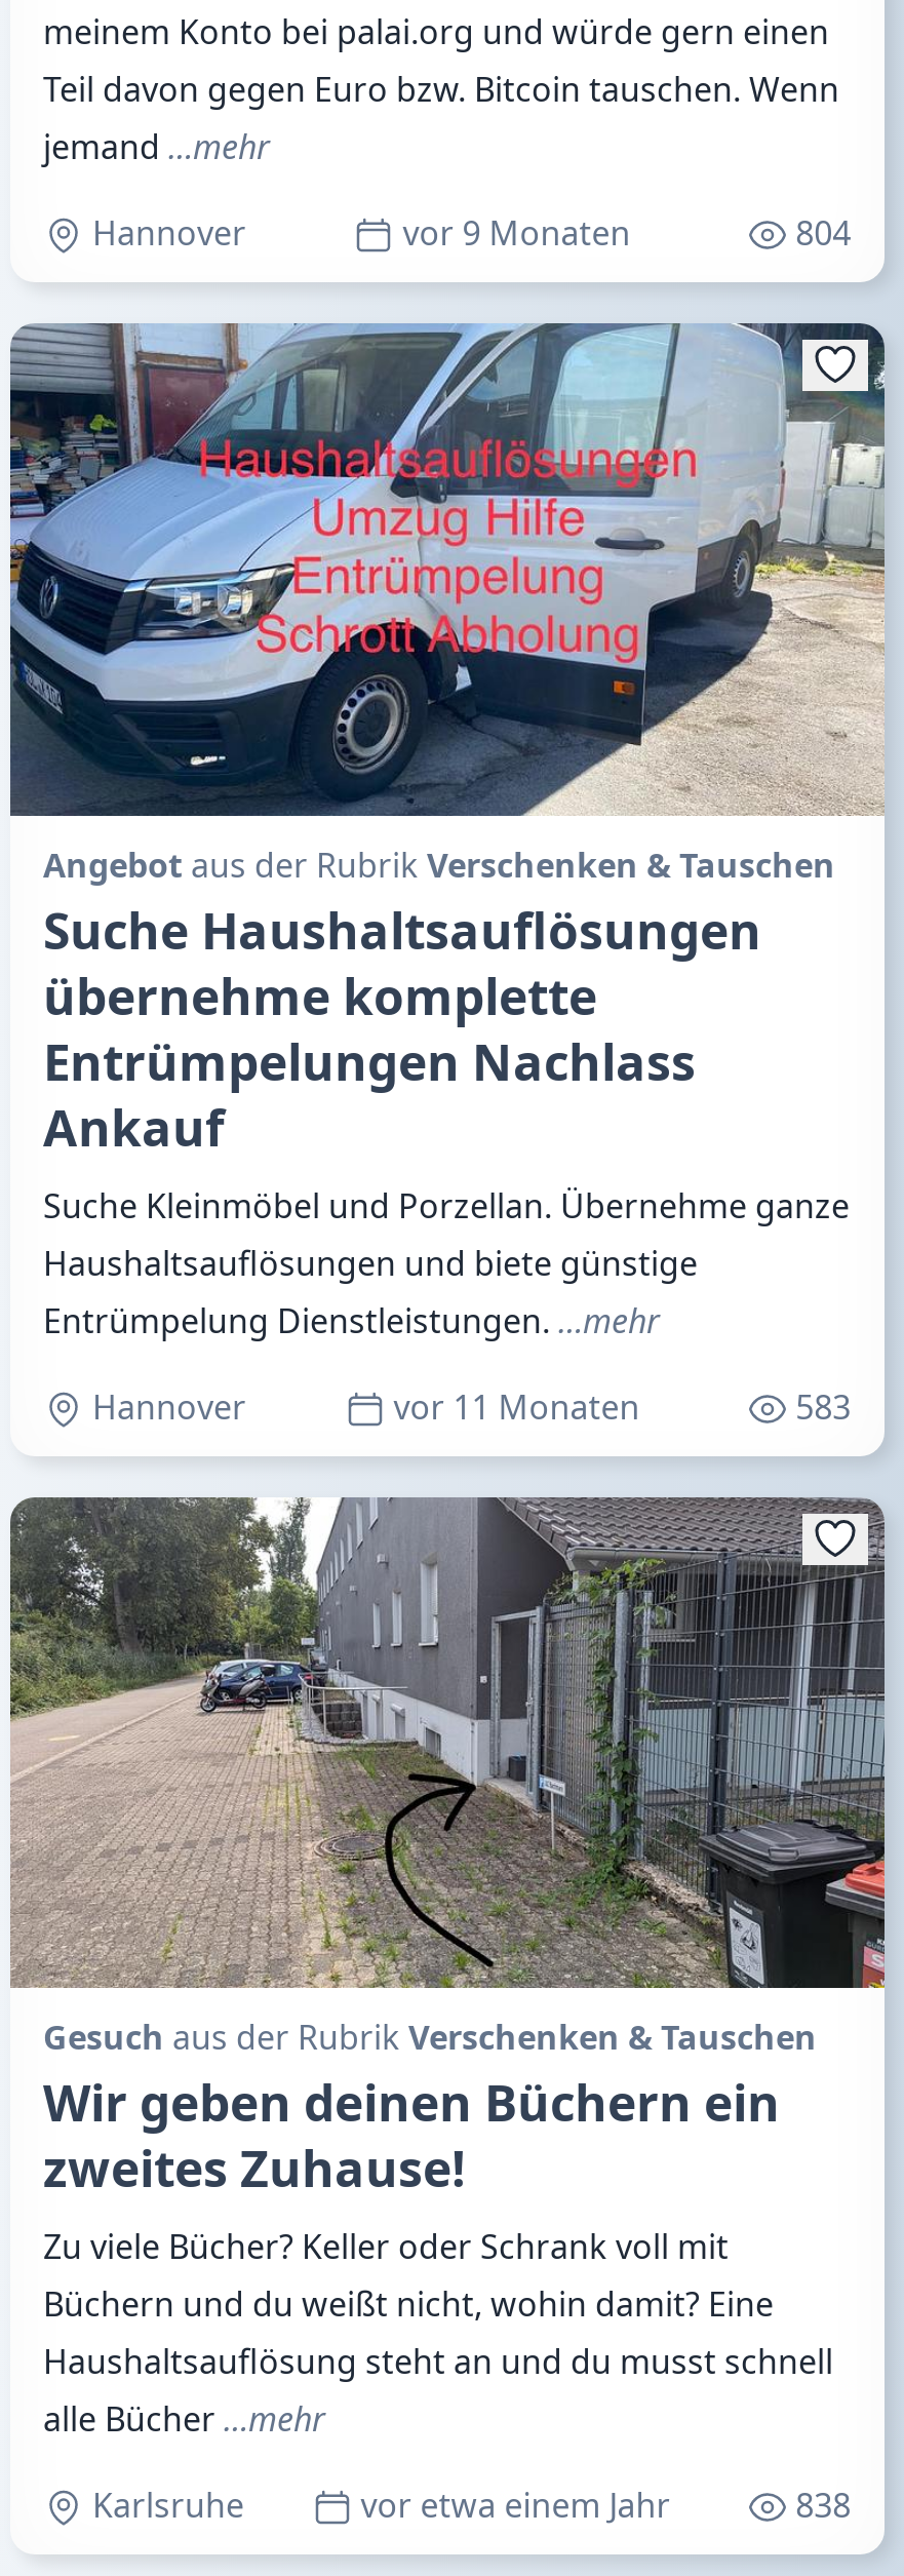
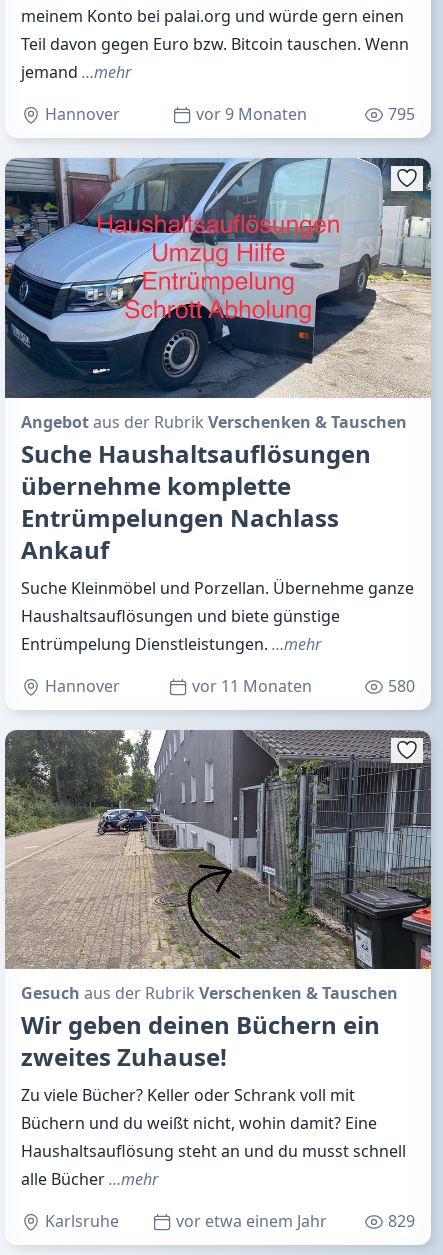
[795,211,851,256] 804 -> [388,103,415,125] 795
[795,1383,851,1429] 583 -> [388,674,415,696] 580
[795,2482,851,2528] 838 -> [388,1210,415,1232] 829

